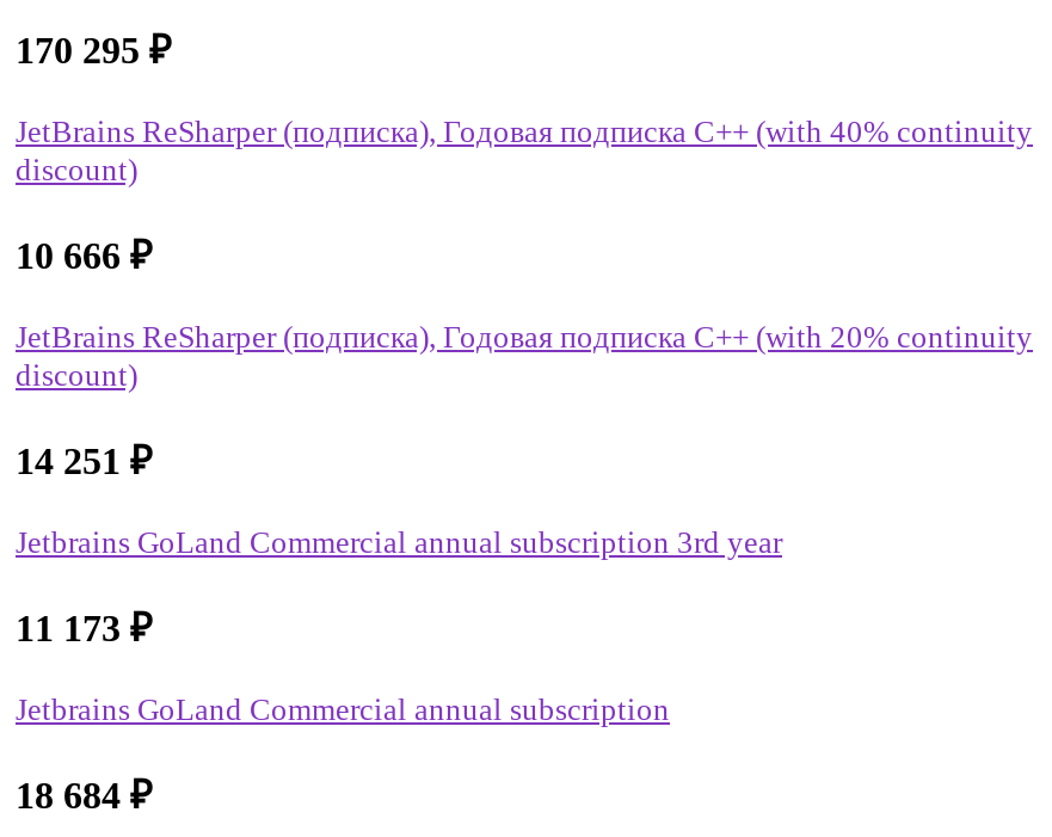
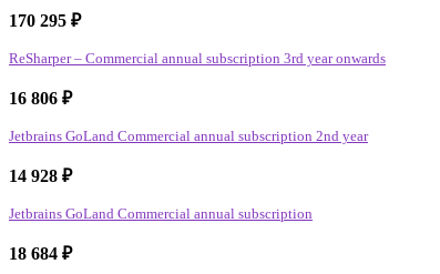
[16,116,1033,648] JetBrains ReSharper (подписка), Годовая подписка C++ (with 40% continuity | discount) | 10 666 ₽ | JetBrains ReSharper (подписка), Годовая подписка C++ (with 20% continuity | discount) | 14 251 ₽ | Jetbrains GoLand Commercial annual subscription 3rd year | 11 173 ₽ -> [9,51,386,185] ReSharper – Commercial annual subscription 3rd year onwards | 16 806 ₽ | Jetbrains GoLand Commercial annual subscription 2nd year | 14 928 ₽

